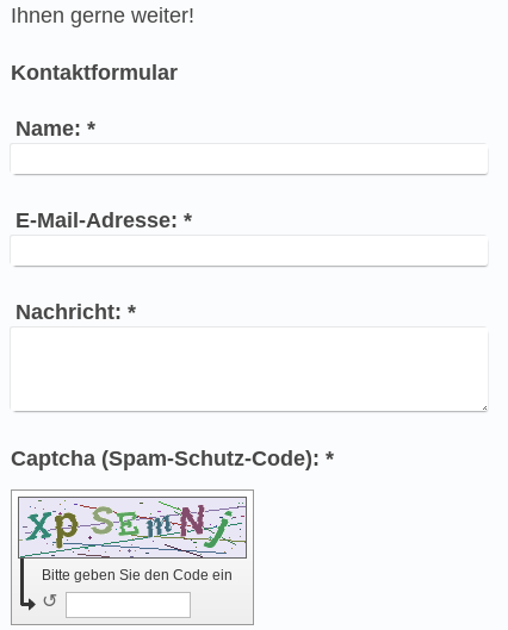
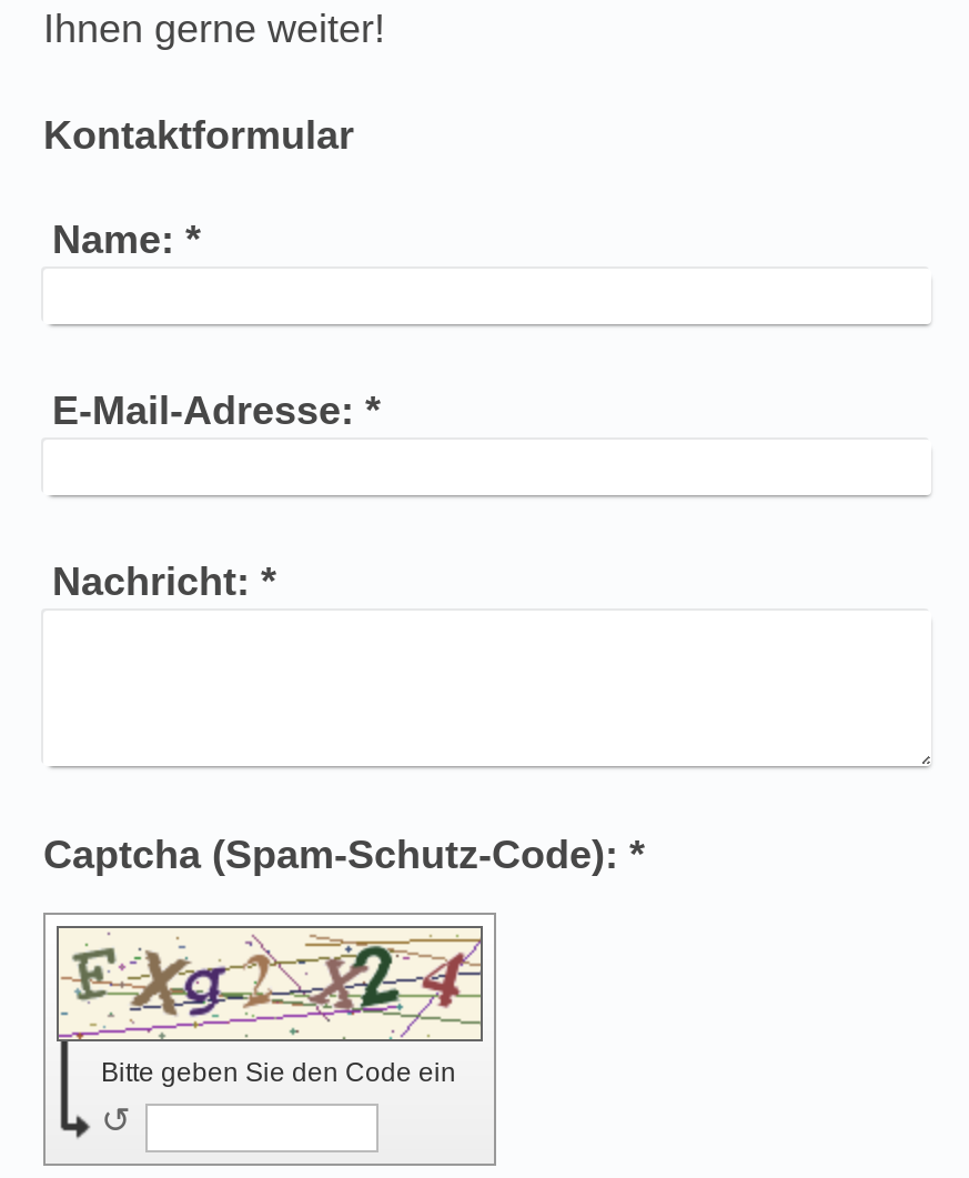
[19,498,247,559] [image] -> [59,928,483,1041] [image]

